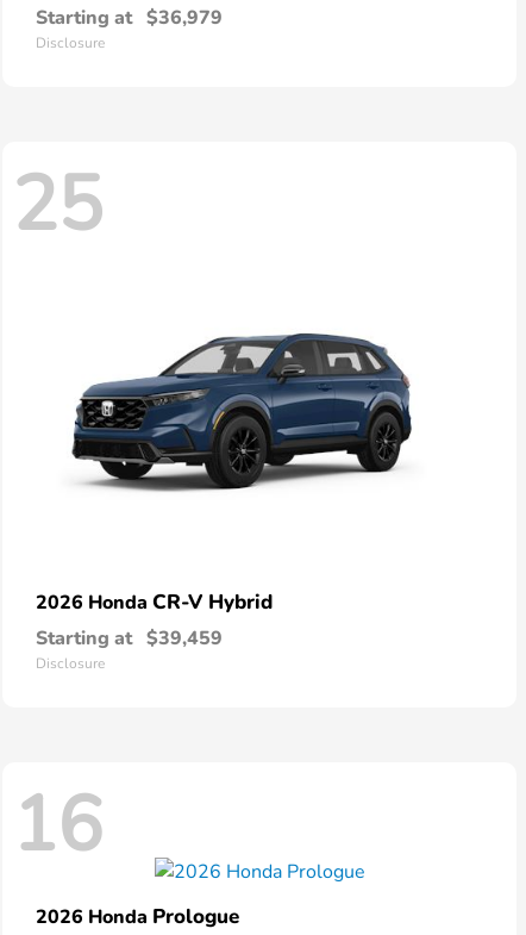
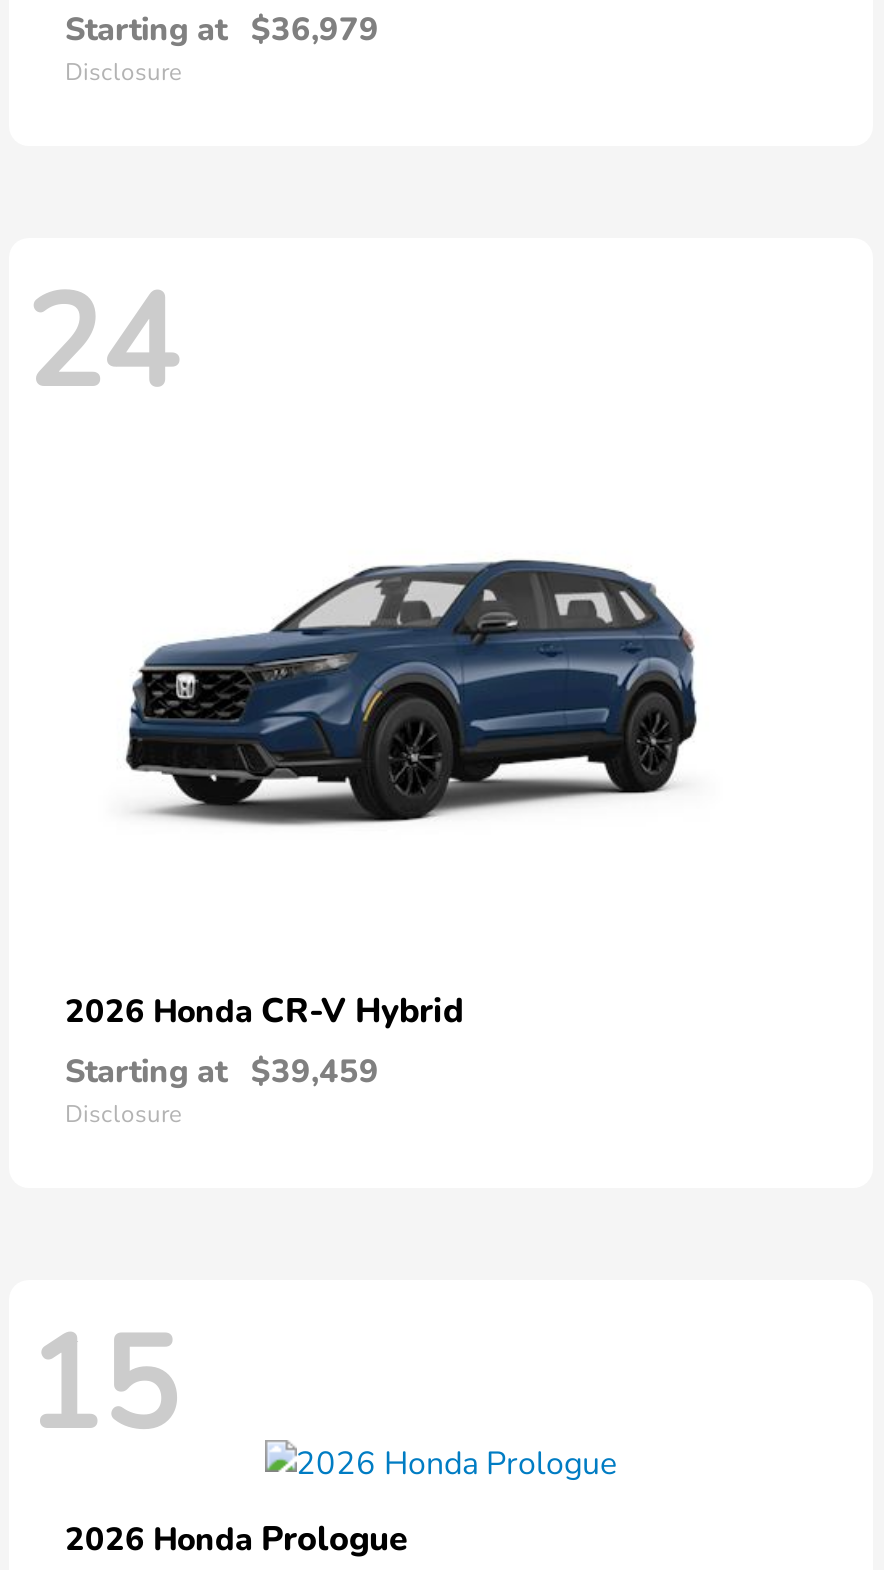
[12,152,102,257] 25 -> [25,255,177,431] 24
[12,772,102,877] 16 -> [25,1297,177,1473] 15

